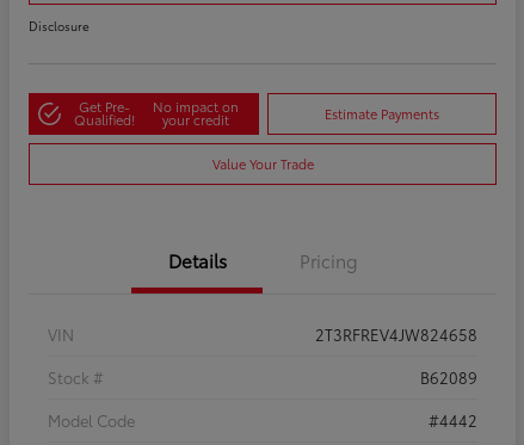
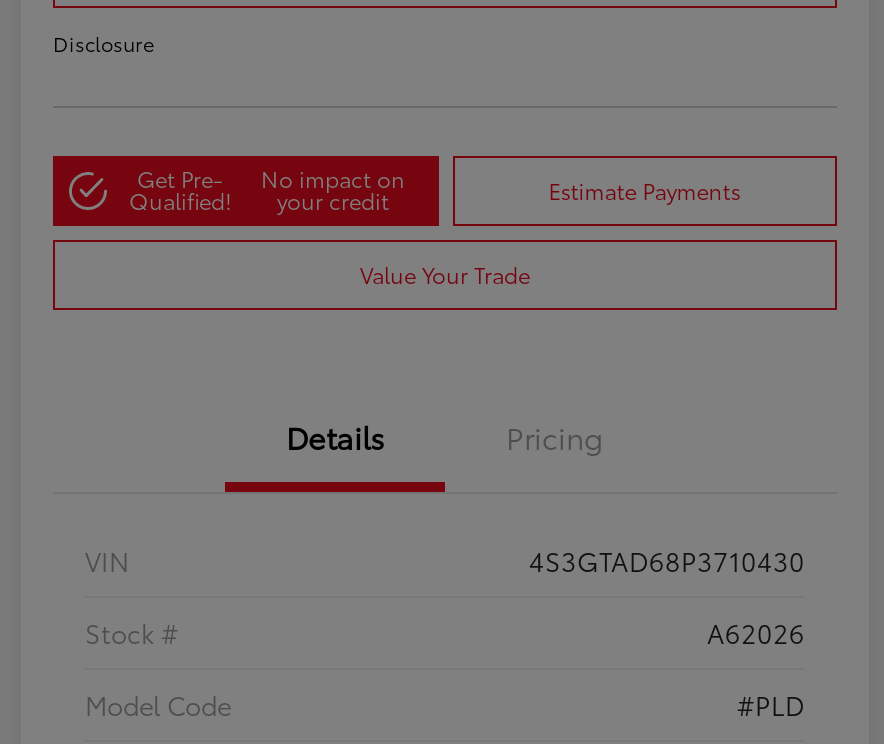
[315,323,477,345] 2T3RFREV4JW824658 -> [529,542,805,578] 4S3GTAD68P3710430
[420,366,477,387] B62089 -> [707,614,805,650] A62026
[429,409,477,430] #4442 -> [737,686,805,722] #PLD

